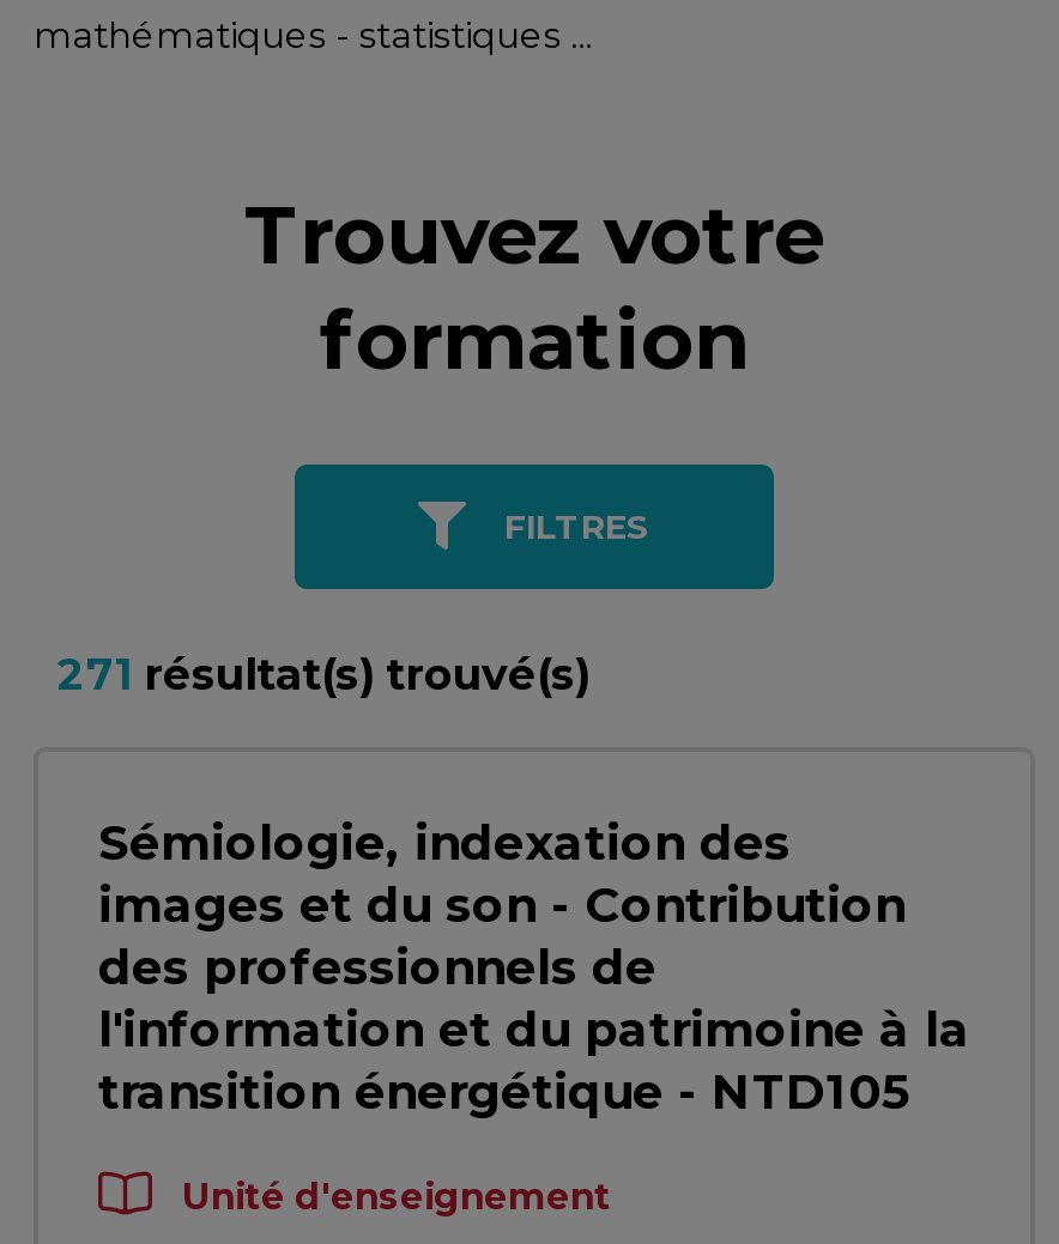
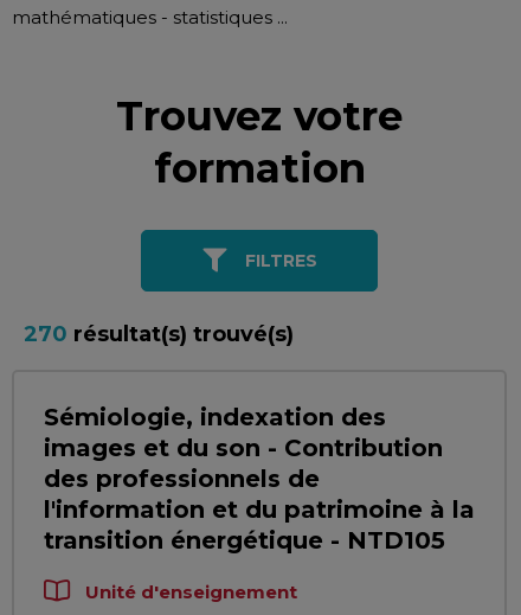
[58,649,589,702] 271 résultat(s) trouvé(s) -> [24,321,294,347] 270 résultat(s) trouvé(s)

